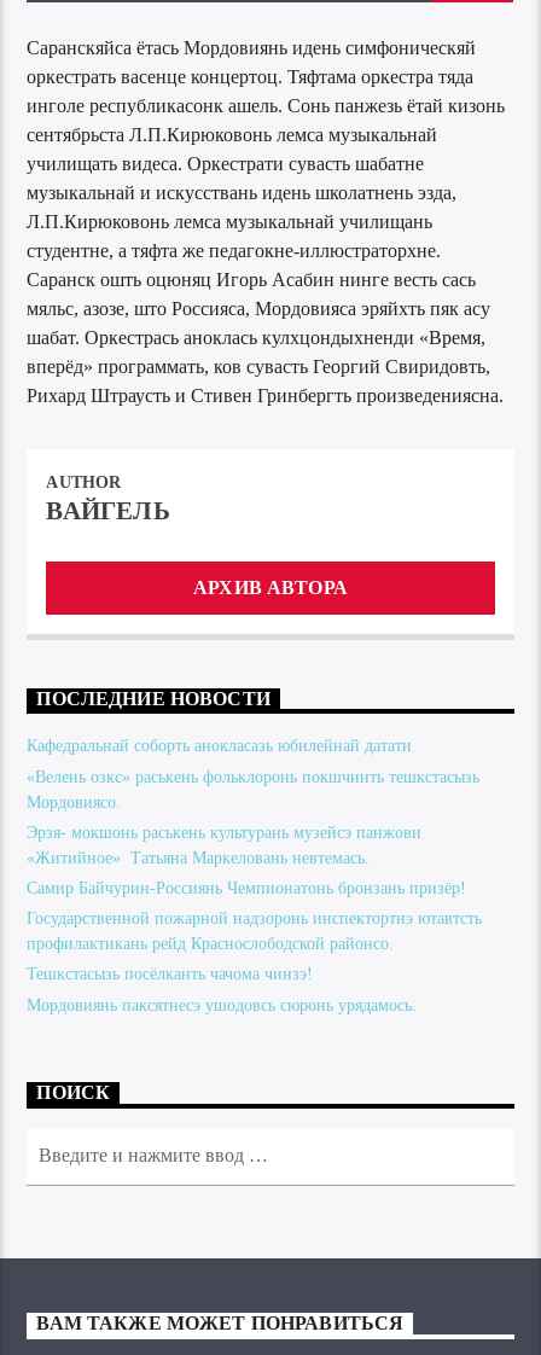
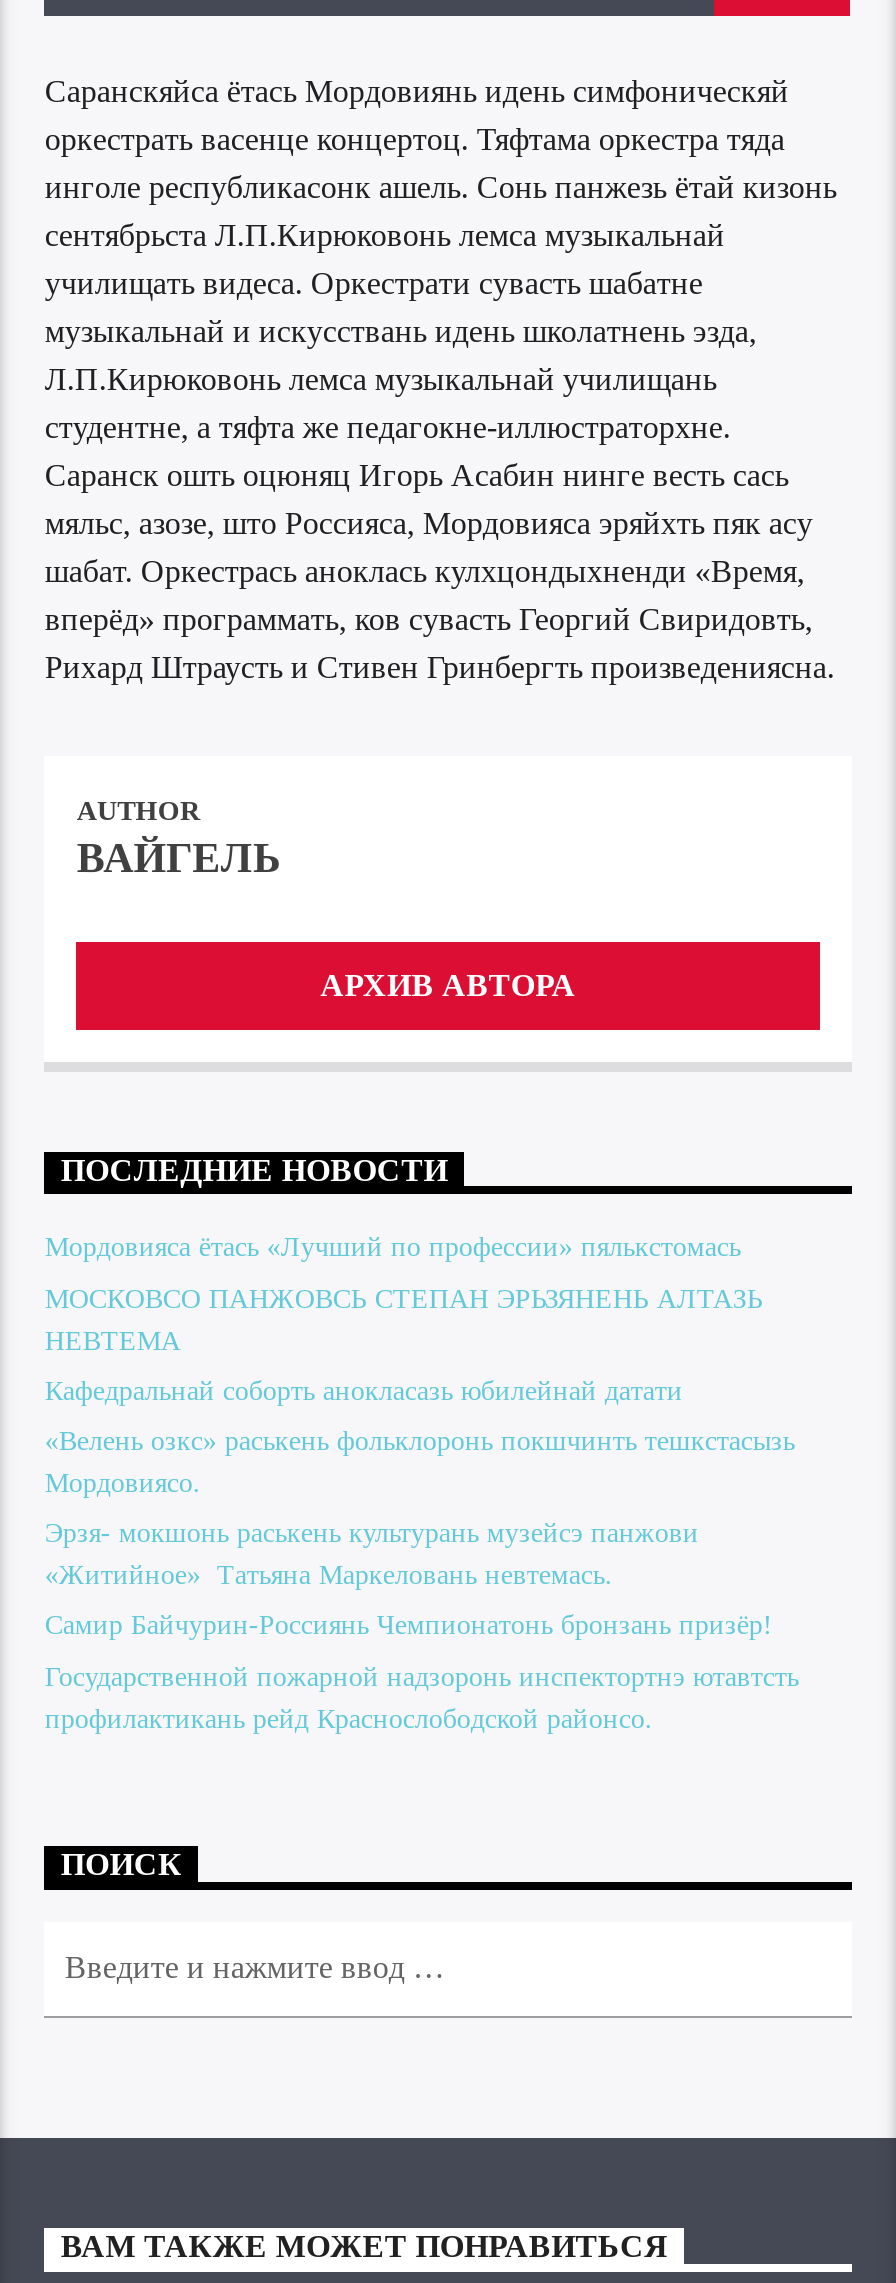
none -> [45,1233,763,1355] Мордовияса ётась «Лучший по профессии» пялькстомась | МОСКОВСО ПАНЖОВСЬ СТЕПАН ЭРЬЗЯНЕНЬ АЛТАЗЬ | НЕВТЕМА
moved [27,737,482,953] -> [45,1376,799,1733]: Кафедральнай соборть анокласазь юбилейнай датати | «Велень озкс» раськень фольклоронь покшчинть тешкстасызь | Мордовиясо. | Эрзя- мокшонь раськень культурань музейсэ панжови | «Житийное» Татьяна Маркеловань невтемась. | Самир Байчурин-Россиянь Чемпионатонь бронзань призёр! | Государственной пожарной надзоронь инспектортнэ ютавтсть | профилактикань рейд Краснослободской районсо.
[27,965,417,1014] Тешкстасызь посёлканть чачома чинзэ! | Мордовиянь паксятнесэ ушодовсь сюронь урядамось. -> none

